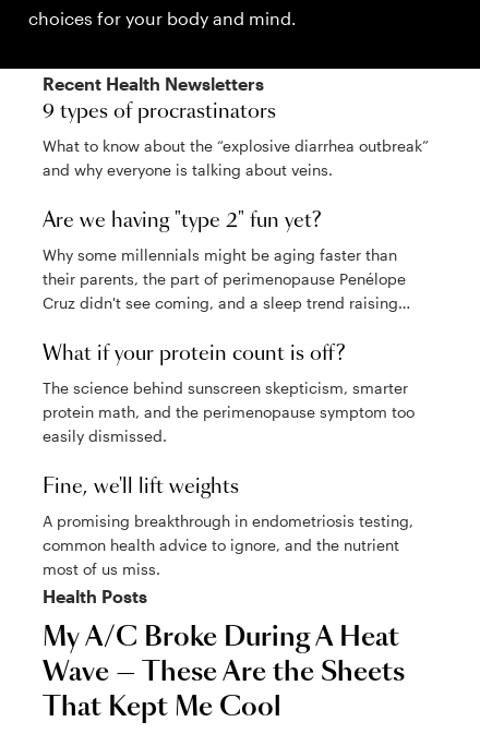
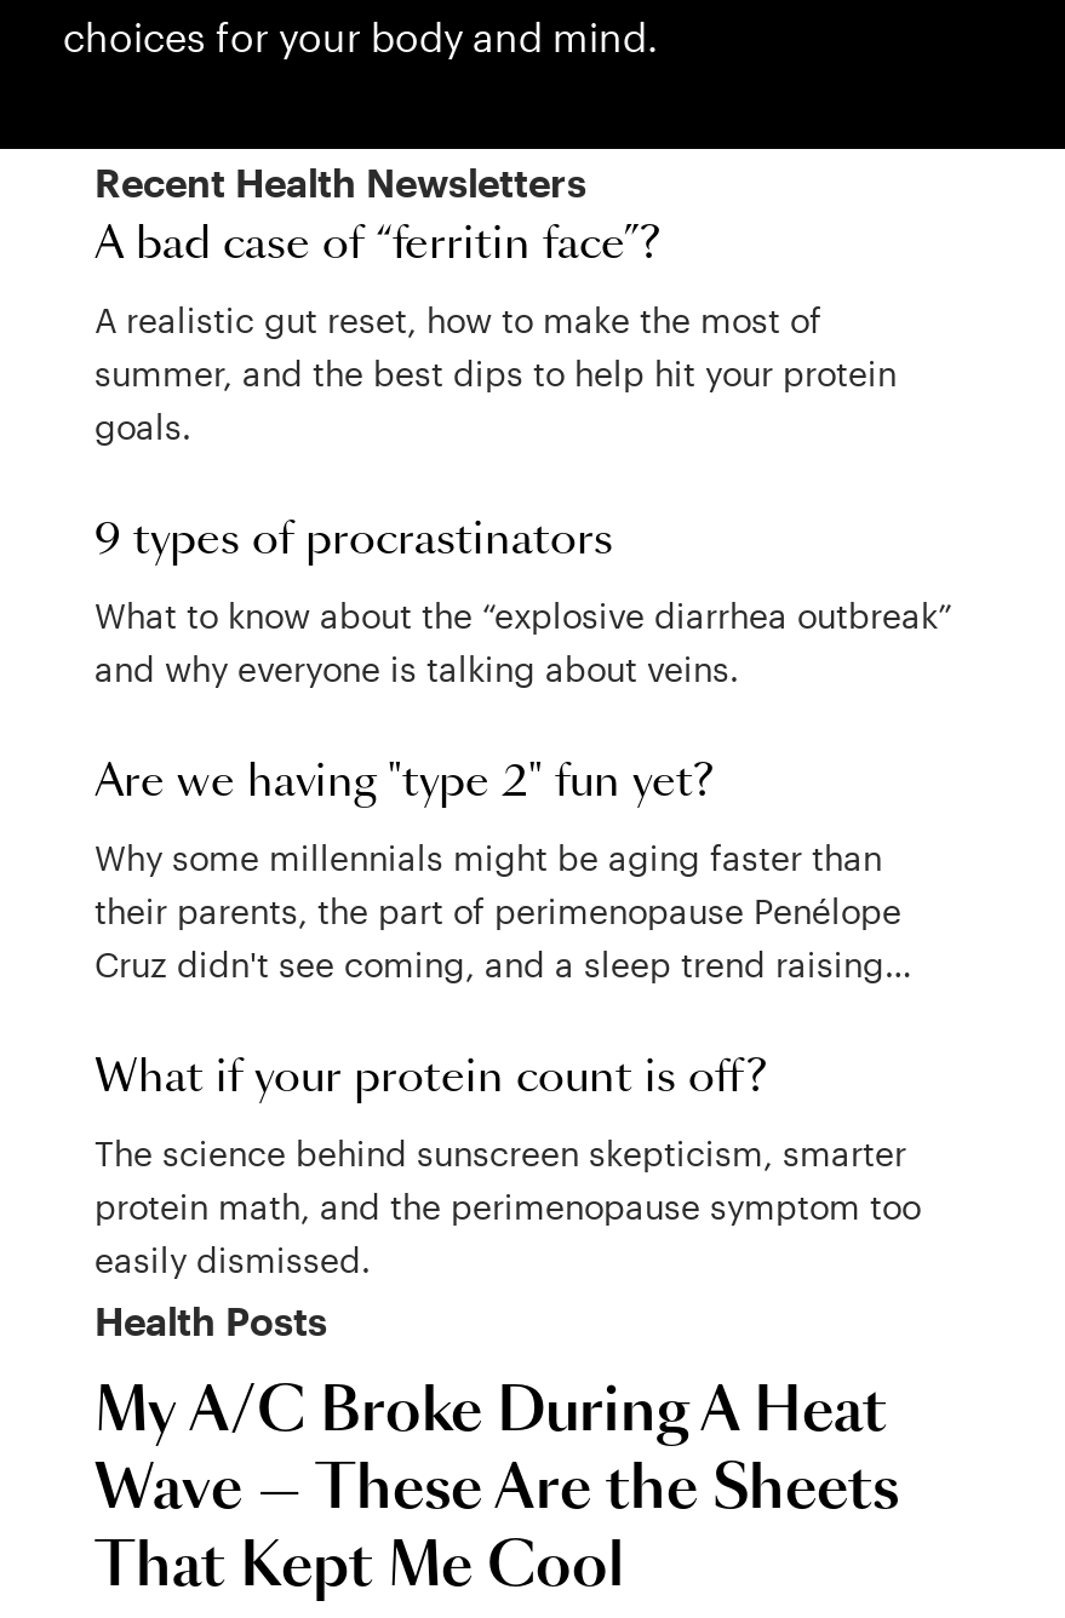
none -> [95,224,897,447] A bad case of “ferritin face”? | A realistic gut reset, how to make the most of | summer, and the best dips to help hit your protein | goals.
moved [43,103,429,445] -> [95,520,952,1280]: 9 types of procrastinators | What to know about the “explosive diarrhea outbreak” | and why everyone is talking about veins. | ... | protein math, and the perimenopause symptom too | easily dismissed.
[43,478,413,578] Fine, we'll lift weights | A promising breakthrough in endometriosis testing, | common health advice to ignore, and the nutrient | most of us miss. -> none

